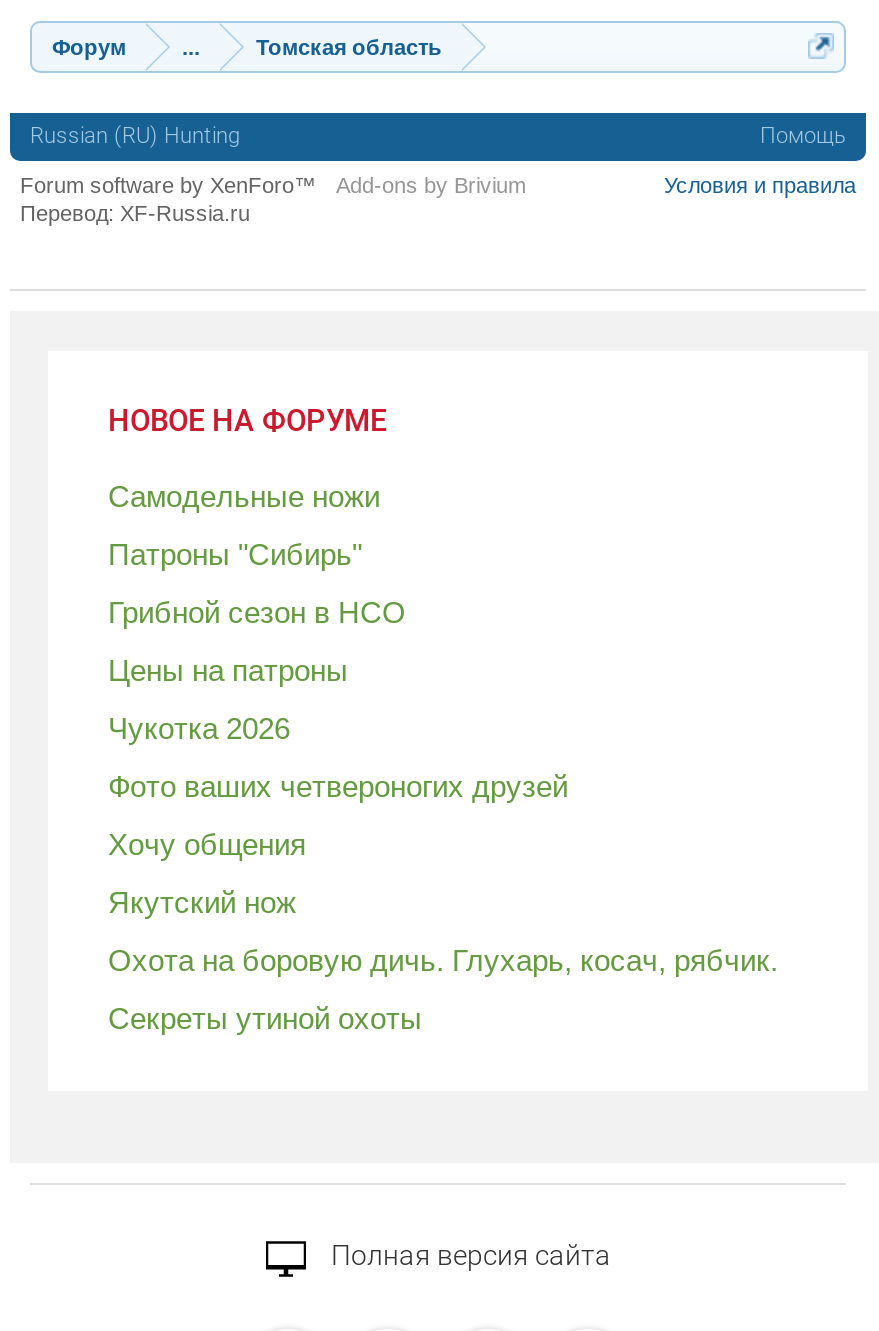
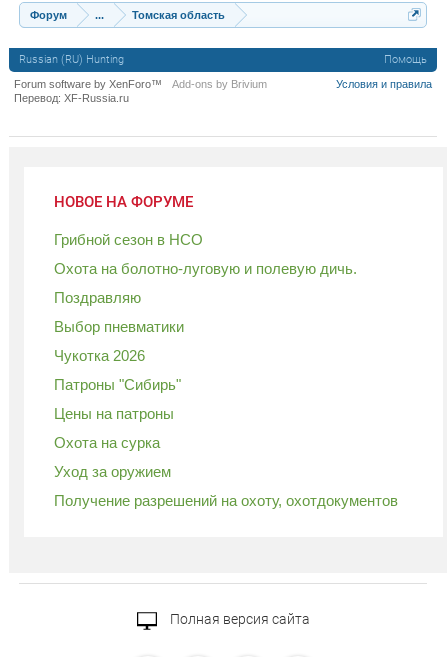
[108,480,380,514] Самодельные ножи -> none
moved [108,538,362,572] -> [53,376,180,393]: Патроны "Сибирь"
moved [108,596,406,630] -> [53,231,202,248]: Грибной сезон в НСО
none -> [53,260,356,335] Охота на болотно-луговую и полевую дичь. | Поздравляю | Выбор пневматики
moved [108,654,348,688] -> [53,405,173,422]: Цены на патроны
[108,770,568,804] Фото ваших четвероногих друзей -> none
[108,828,306,862] Хочу общения -> none
[108,886,296,920] Якутский нож -> [53,434,159,451] Охота на сурка
[108,944,778,978] Охота на боровую дичь. Глухарь, косач, рябчик. -> [53,463,170,480] Уход за оружием
[108,1002,422,1036] Секреты утиной охоты -> [53,492,397,509] Получение разрешений на охоту, охотдокументов

